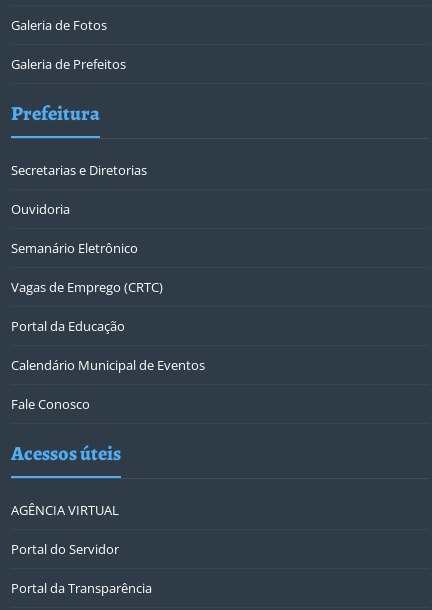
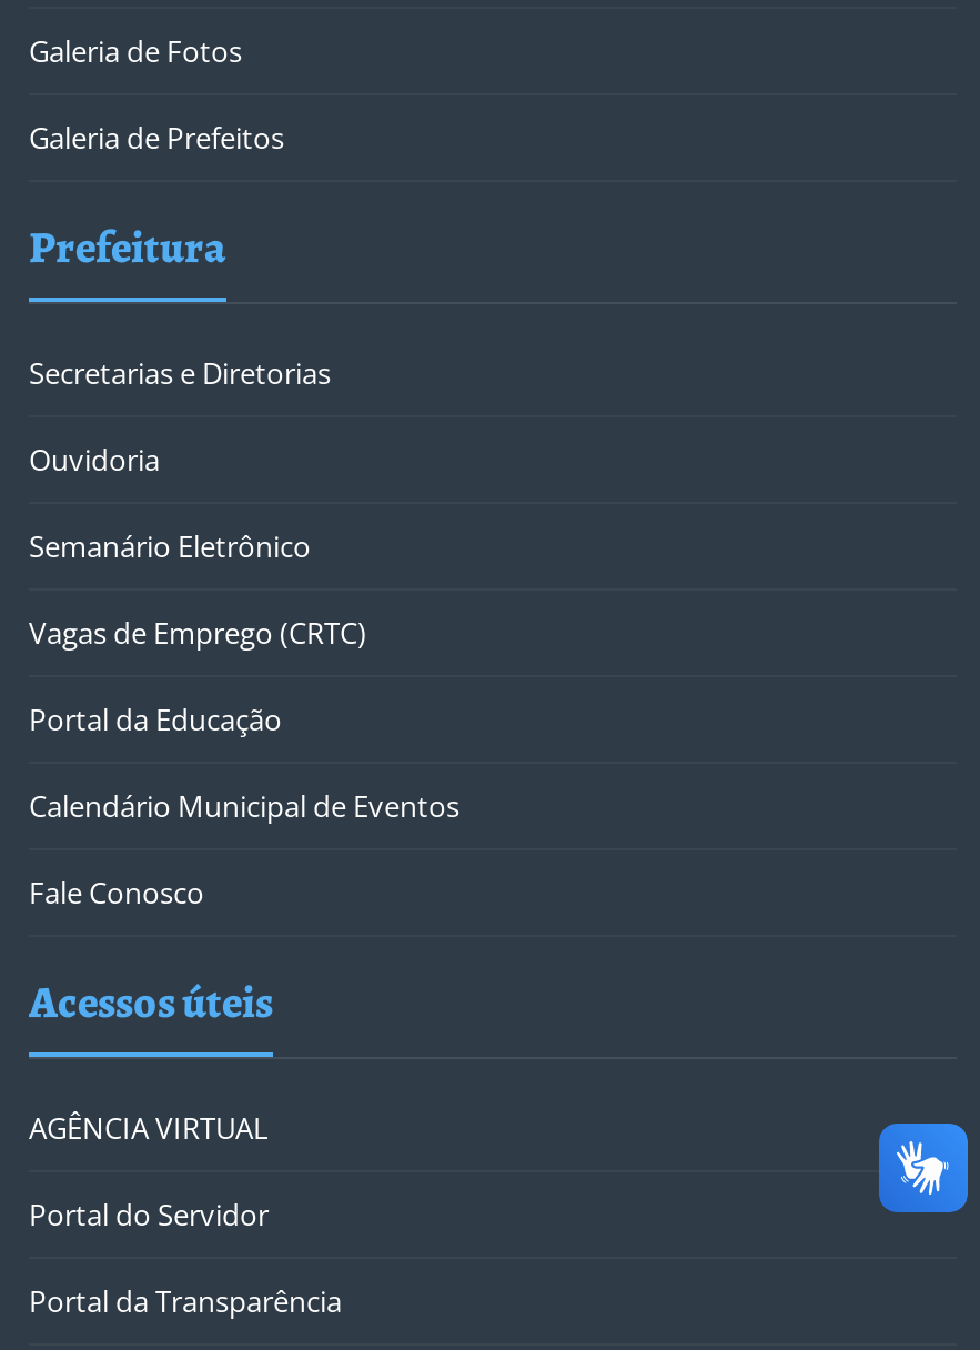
none -> [877,1121,970,1215] [image]

